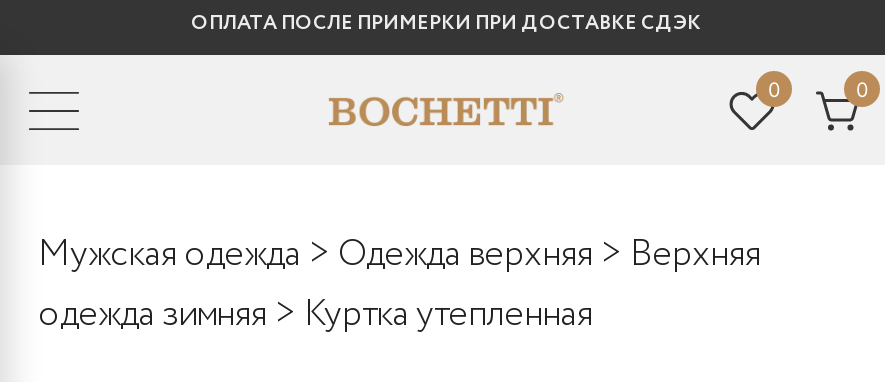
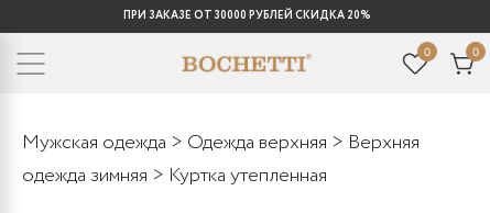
[191,9,701,39] ОПЛАТА ПОСЛЕ ПРИМЕРКИ ПРИ ДОСТАВКЕ СДЭК -> [123,8,371,24] ПРИ ЗАКАЗЕ ОТ 30000 РУБЛЕЙ СКИДКА 20%

